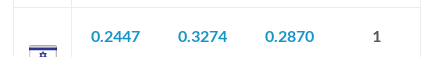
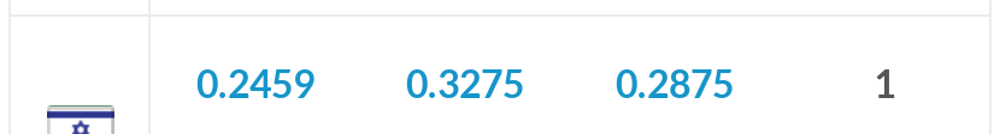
[91,26,140,45] 0.2447 -> [196,61,314,106] 0.2459
[178,26,227,45] 0.3274 -> [406,61,524,106] 0.3275
[265,26,314,45] 0.2870 -> [616,61,734,106] 0.2875

